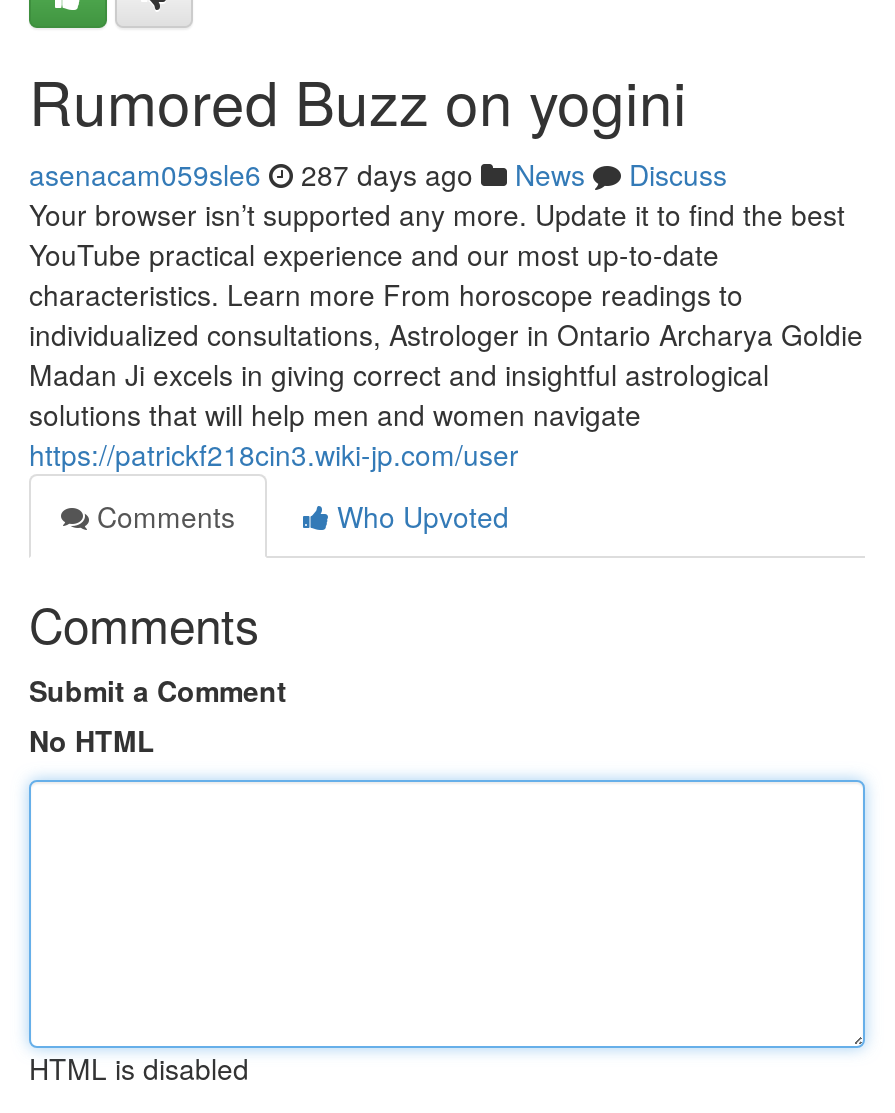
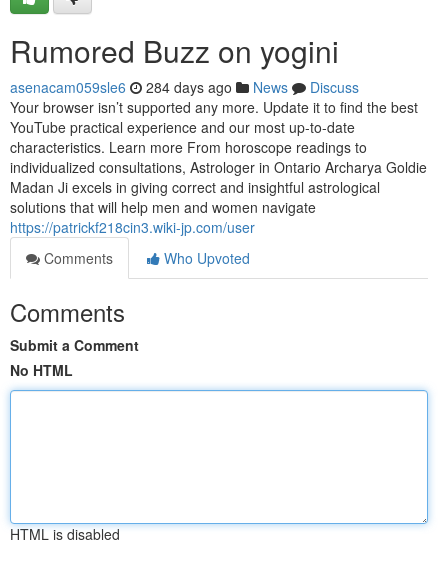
[29,154,727,194] asenacam059sle6 287 days ago News Discuss -> [10,77,359,97] asenacam059sle6 284 days ago News Discuss

